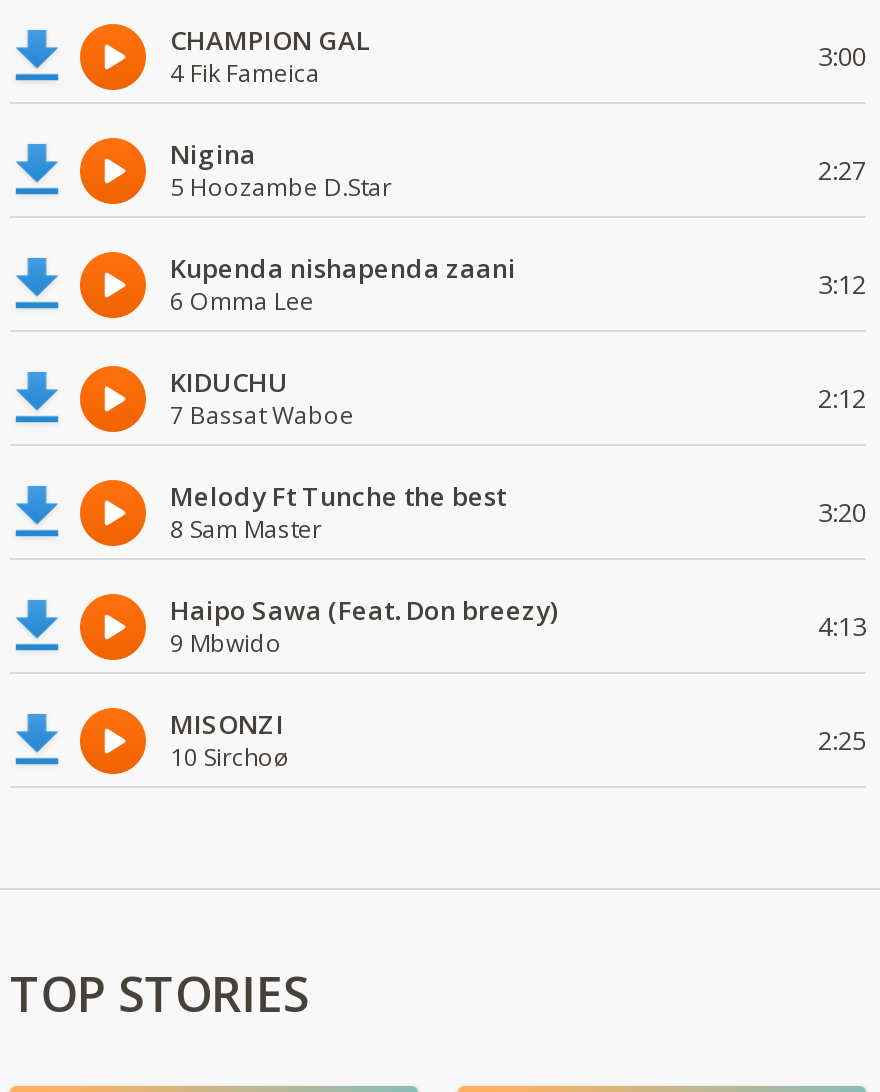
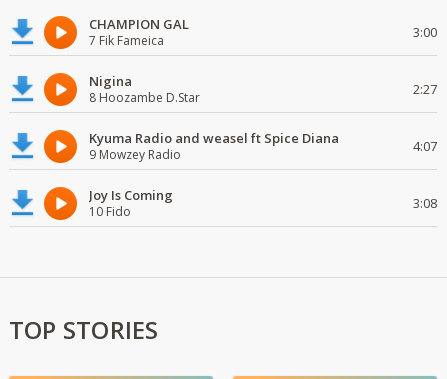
[170,56,320,90] 4 Fik Fameica -> [89,32,164,49] 7 Fik Fameica
[170,170,392,204] 5 Hoozambe D.Star -> [89,89,200,106] 8 Hoozambe D.Star
[170,250,866,774] Kupenda nishapenda zaani | 6 Omma Lee | 3:12 | KIDUCHU | 7 Bassat Waboe | 2:12 | Melody Ft Tunche the best | 8 Sam Master | 3:20 | Haipo Sawa (Feat. Don breezy) | 9 Mbwido | 4:13 | MISONZI | 10 Sirchoø | 2:25 -> [89,129,437,220] Kyuma Radio and weasel ft Spice Diana | 9 Mowzey Radio | 4:07 | Joy Is Coming | 10 Fido | 3:08

